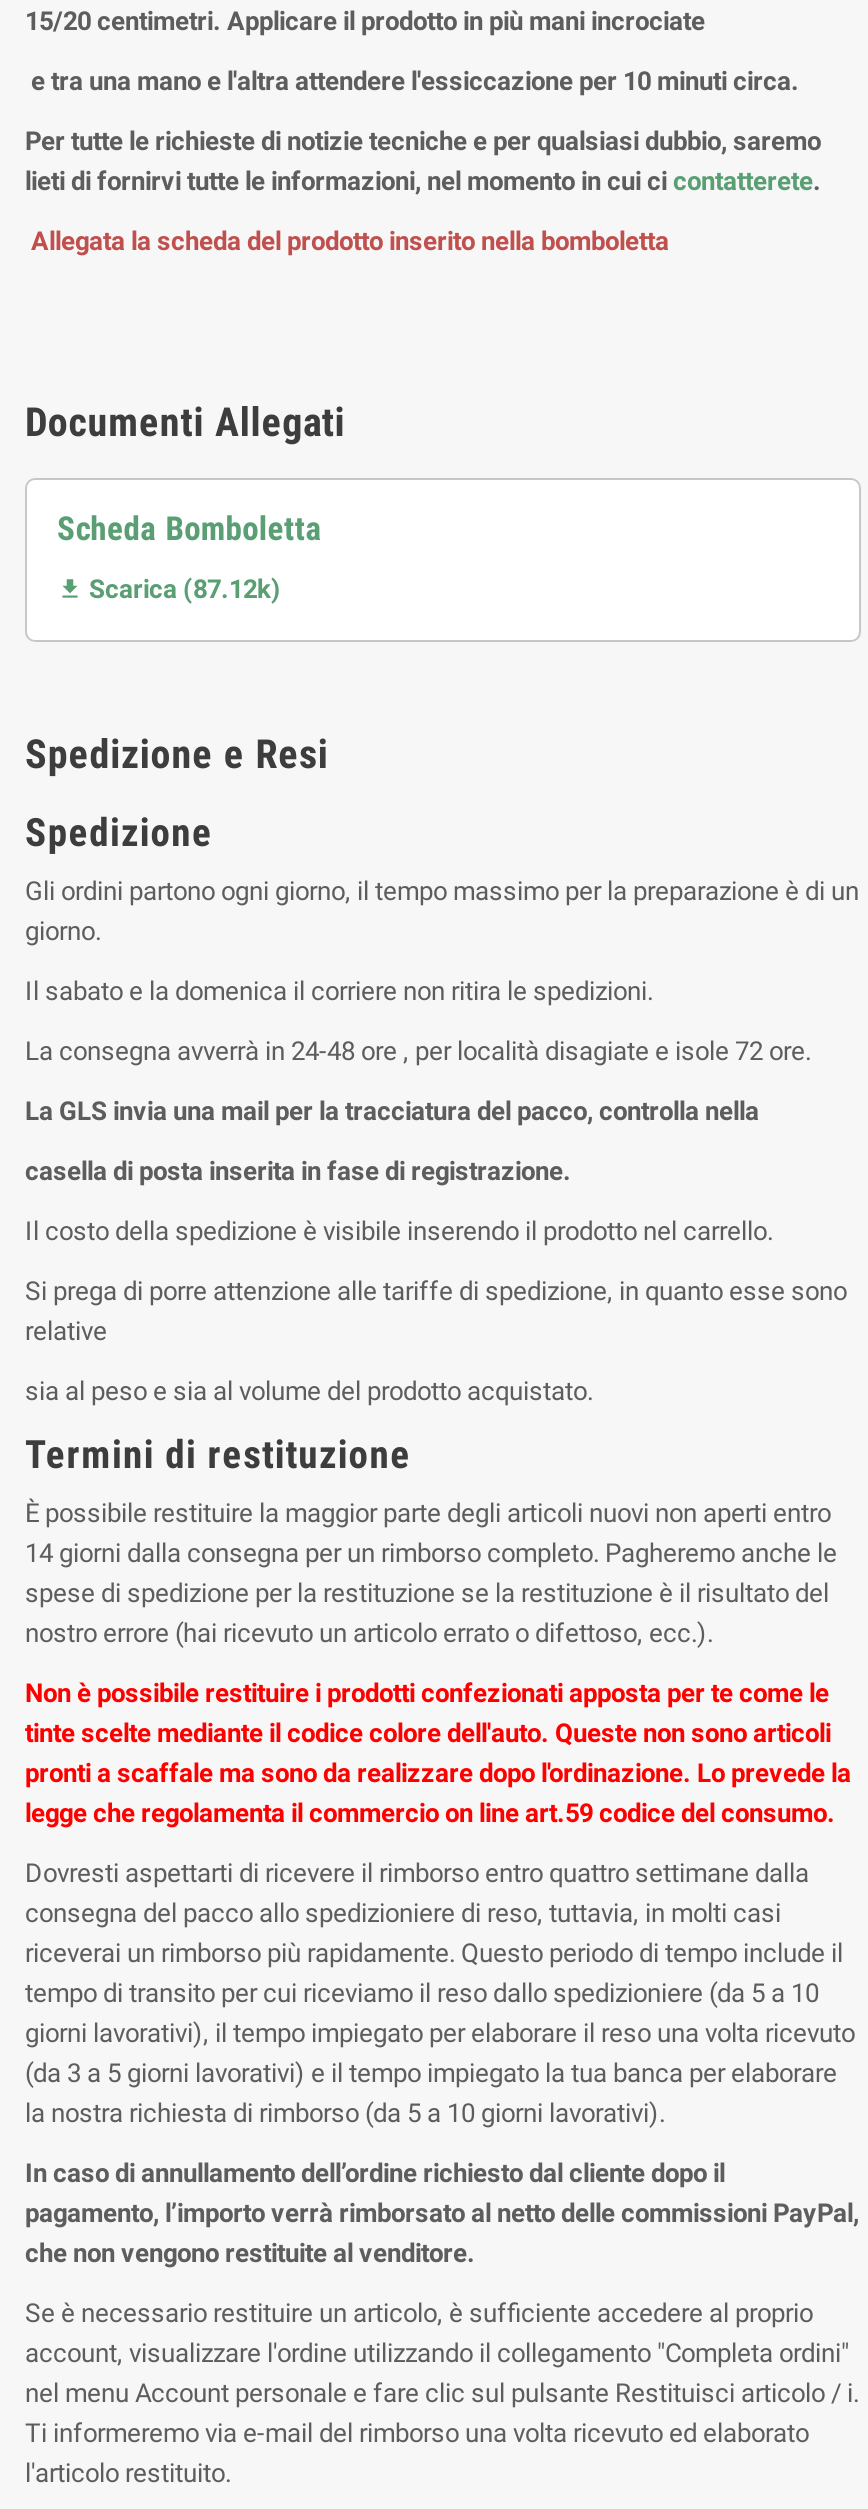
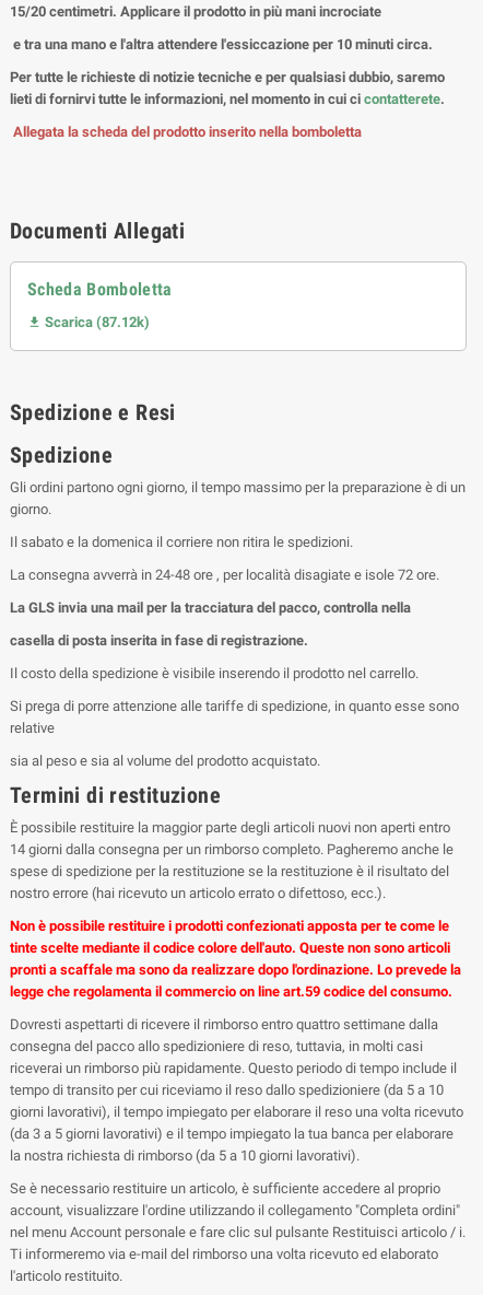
[25,2157,859,2267] In caso di annullamento dell’ordine richiesto dal cliente dopo il | pagamento, l’importo verrà rimborsato al netto delle commissioni PayPal, | che non vengono restituite al venditore. -> none

